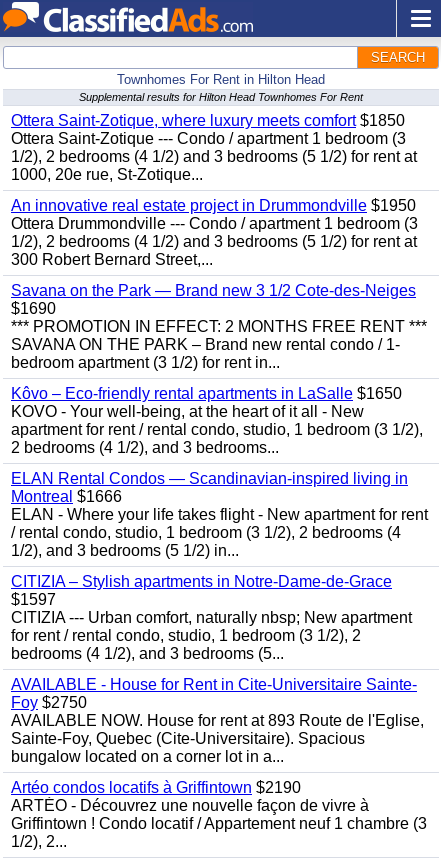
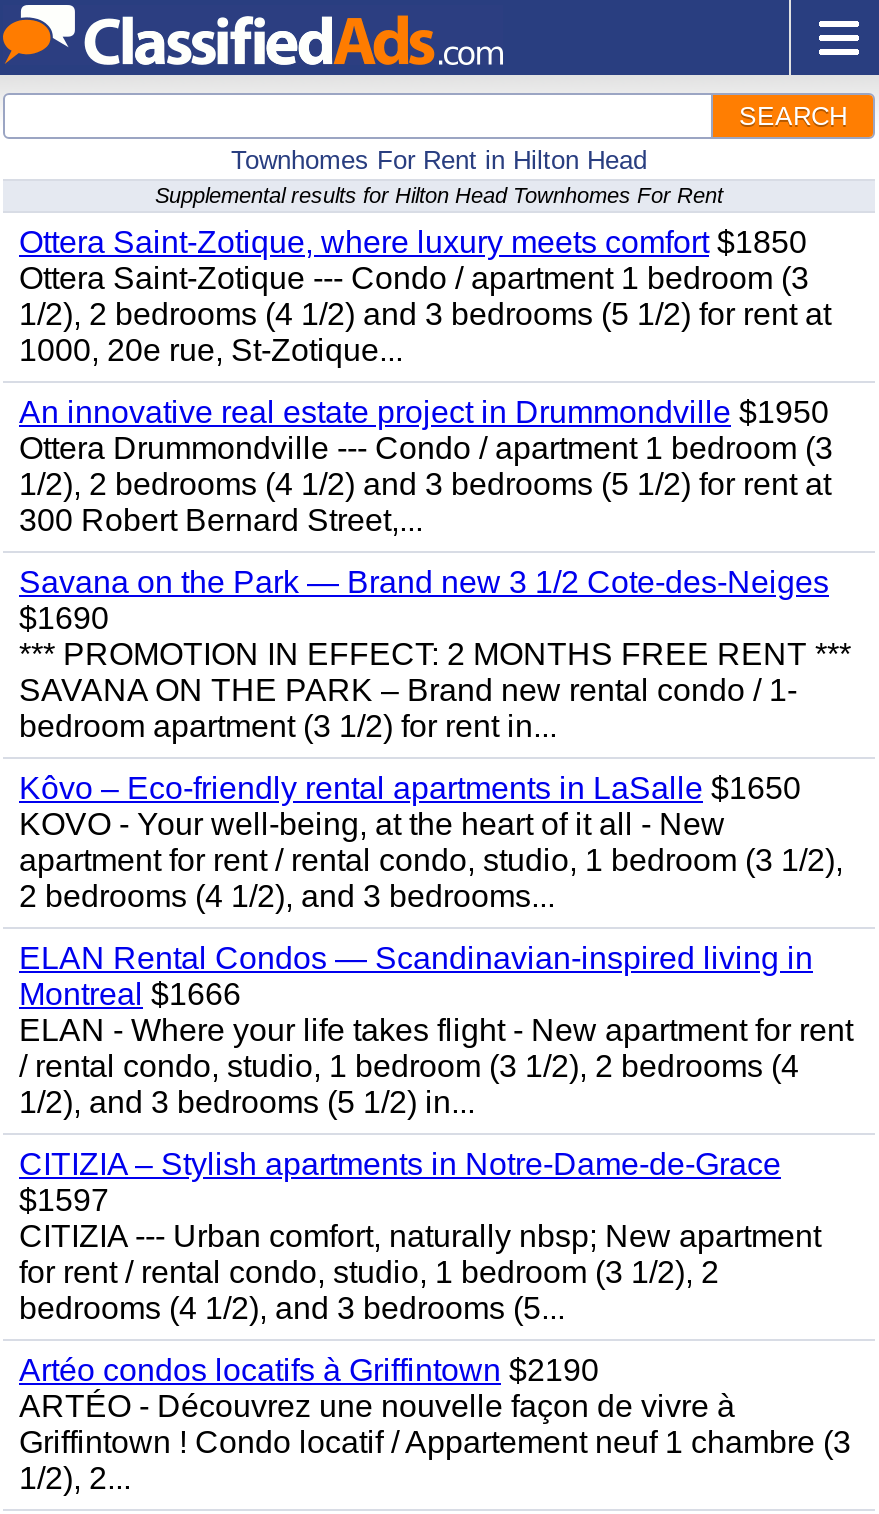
[11,676,424,765] AVAILABLE - House for Rent in Cite-Universitaire Sainte- | Foy $2750 | AVAILABLE NOW. House for rent at 893 Route de l'Eglise, | Sainte-Foy, Quebec (Cite-Universitaire). Spacious | bungalow located on a corner lot in a... -> none

